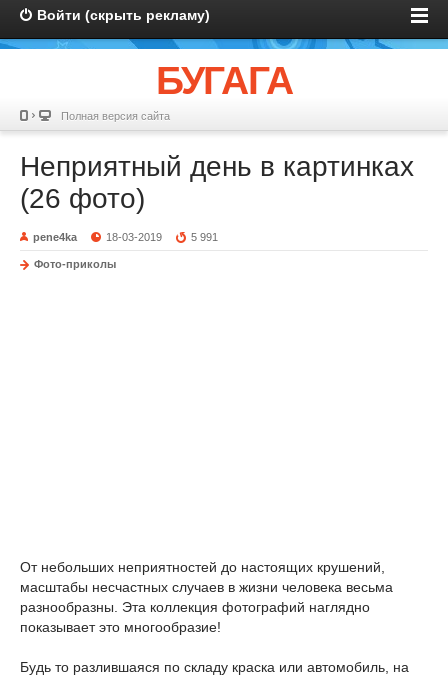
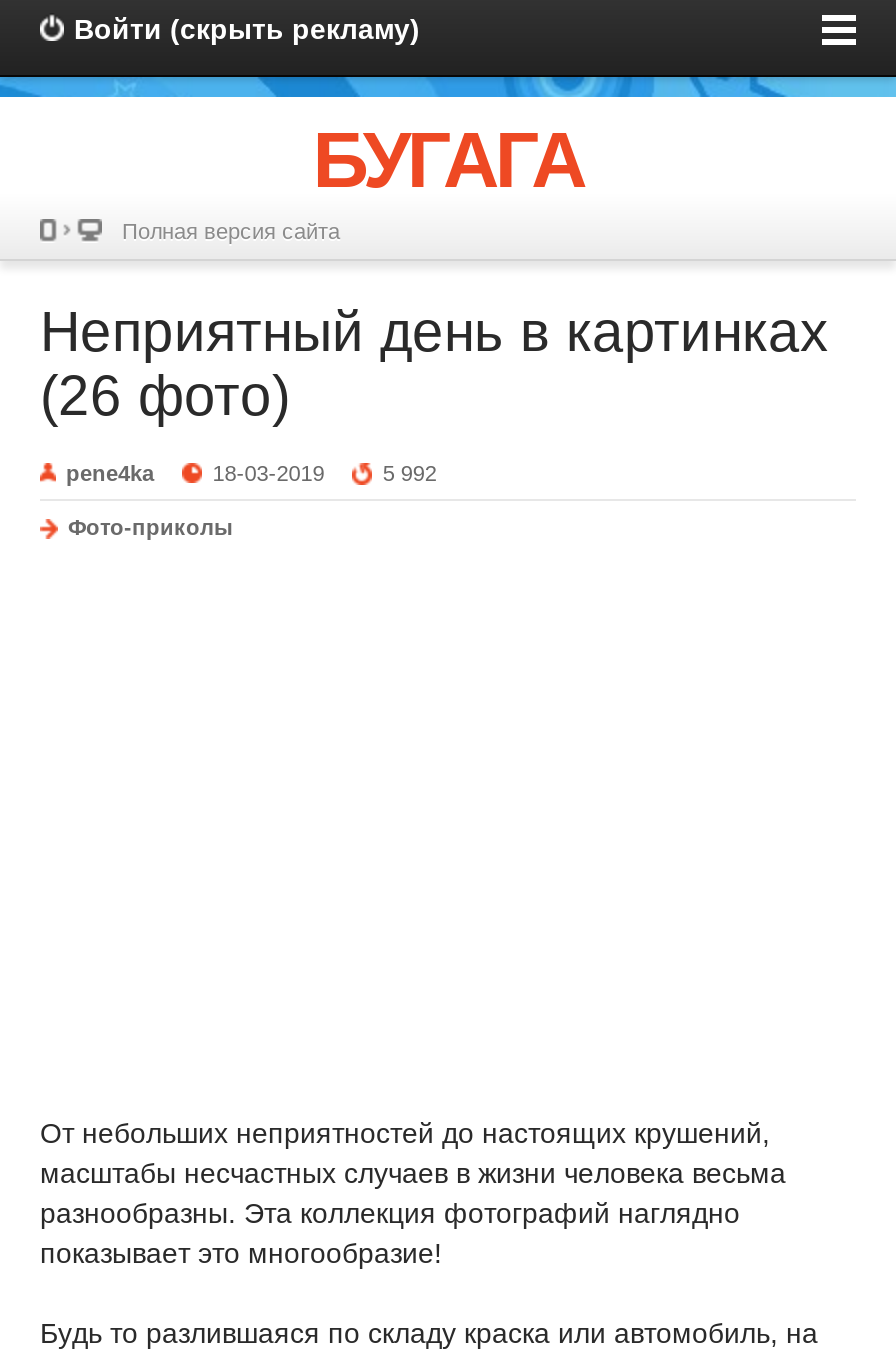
[191,231,218,243] 5 991 -> [383,461,437,485] 5 992

